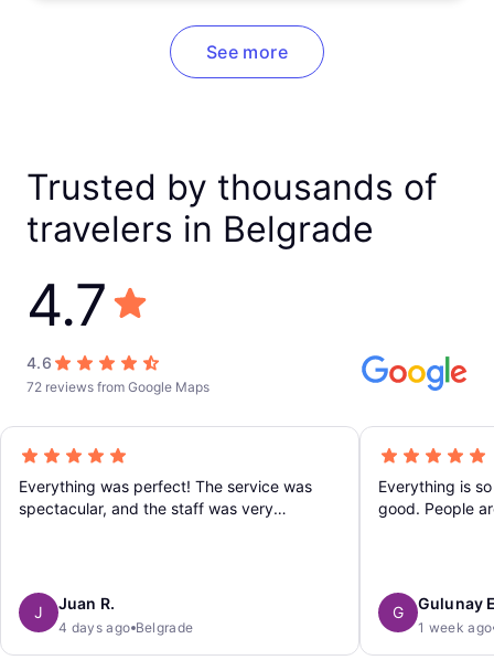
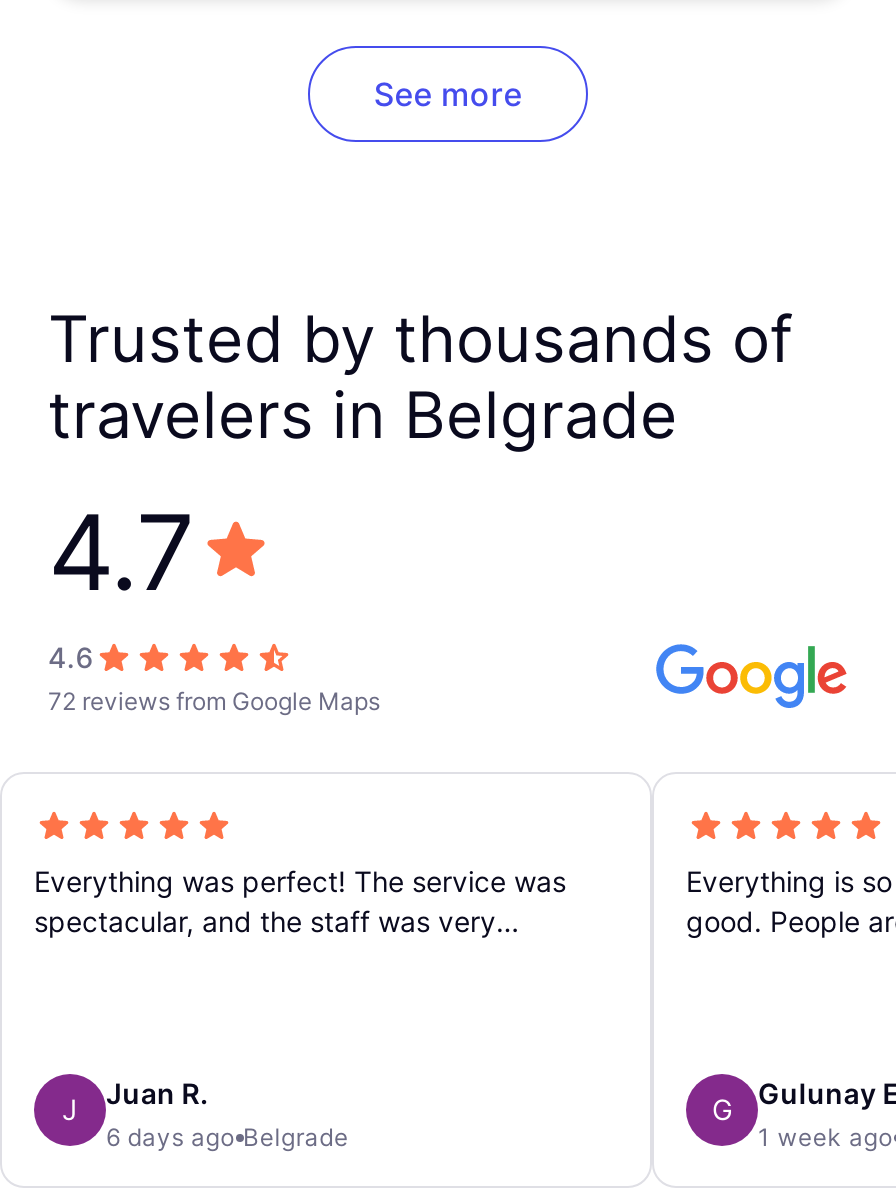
[58,619,193,636] 4 days ago Belgrade -> [106,1122,349,1152] 6 days ago Belgrade

